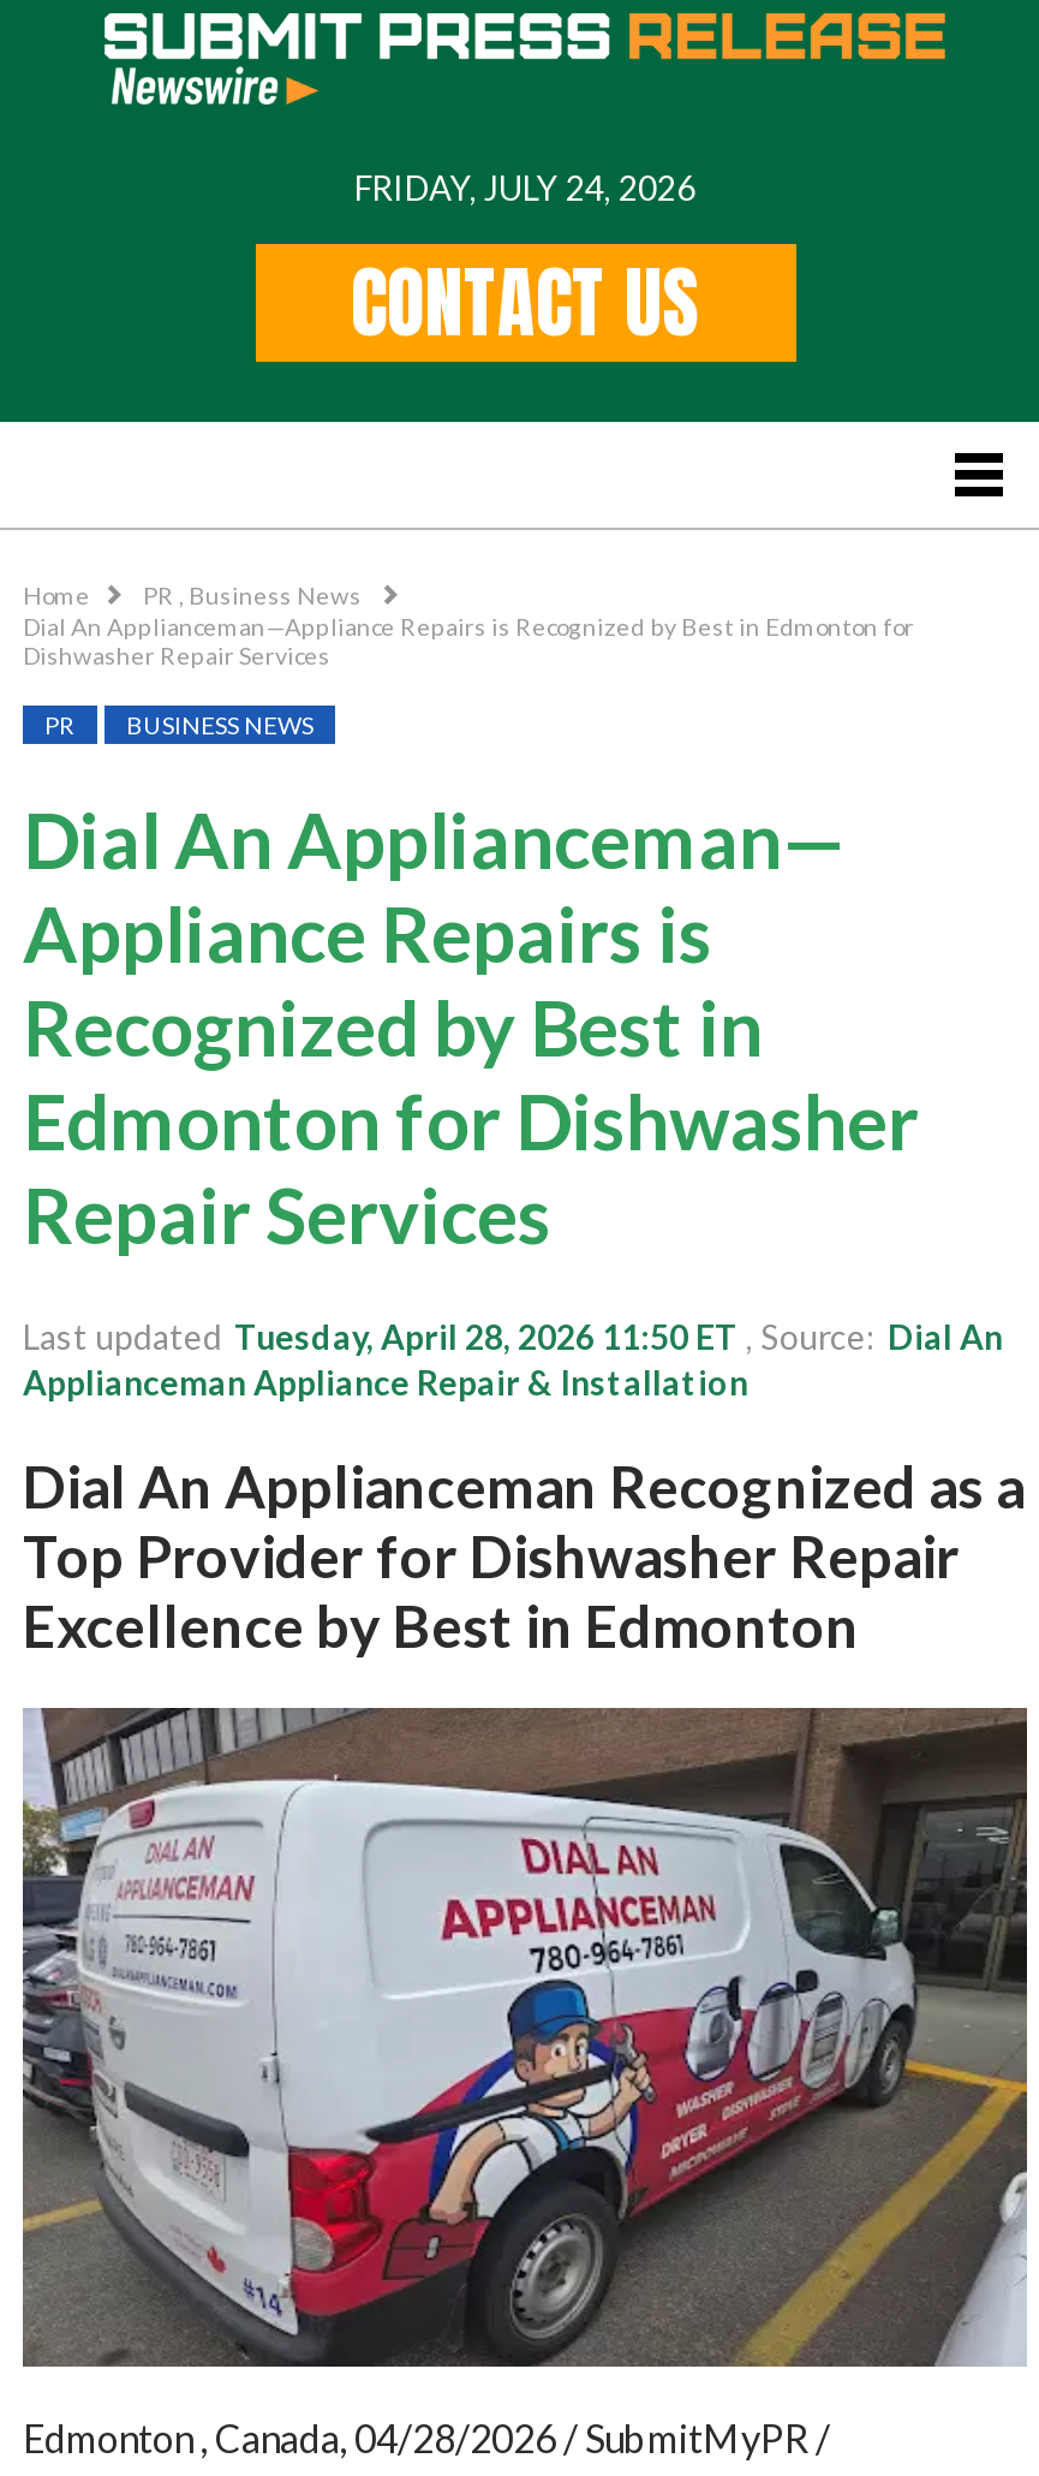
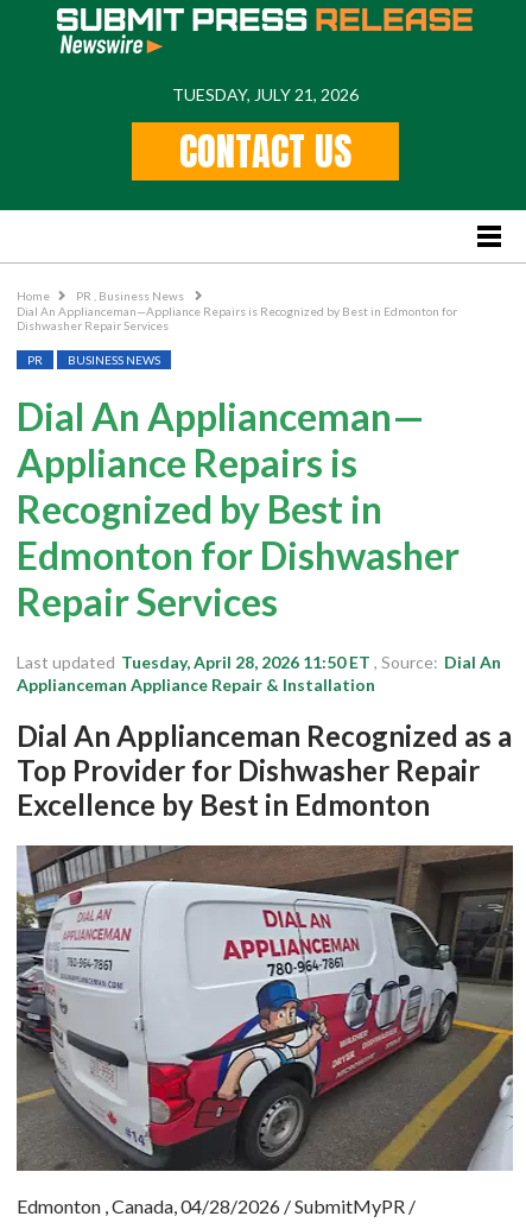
[354,167,695,208] FRIDAY, JULY 24, 2026 -> [172,84,358,104] TUESDAY, JULY 21, 2026

